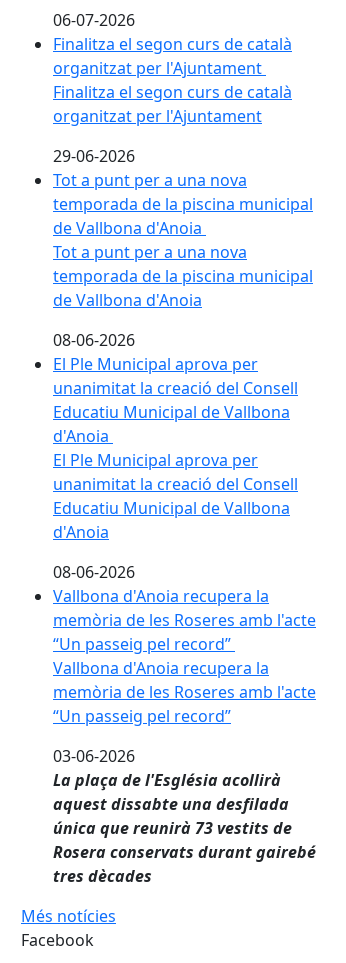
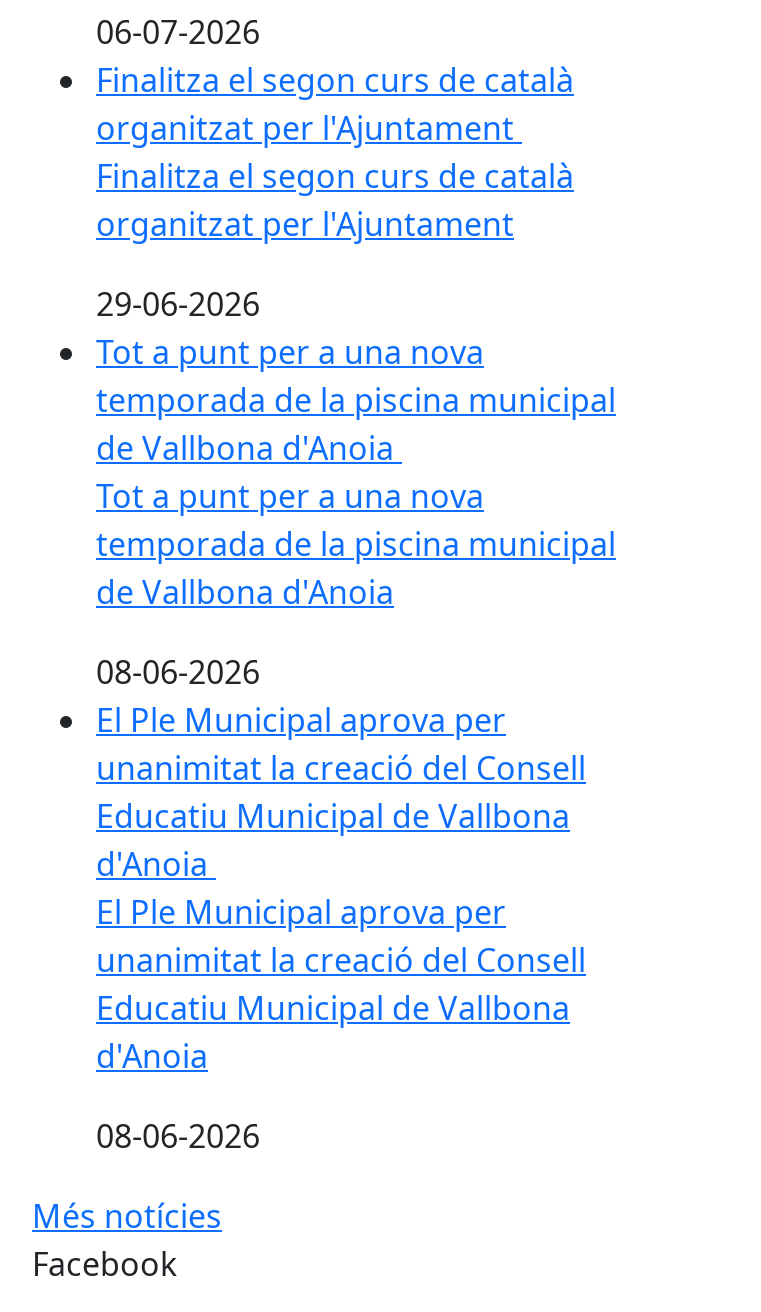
[53,585,316,887] Vallbona d'Anoia recupera la | memòria de les Roseres amb l'acte | “Un passeig pel record” | Vallbona d'Anoia recupera la | memòria de les Roseres amb l'acte | “Un passeig pel record” | 03-06-2026 | La plaça de l'Església acollirà | aquest dissabte una desfilada | única que reunirà 73 vestits de | Rosera conservats durant gairebé | tres dècades -> none

